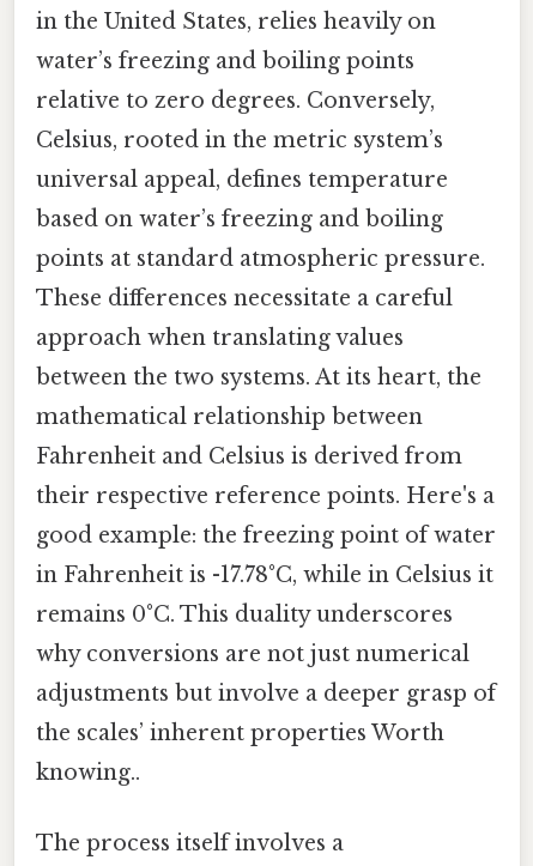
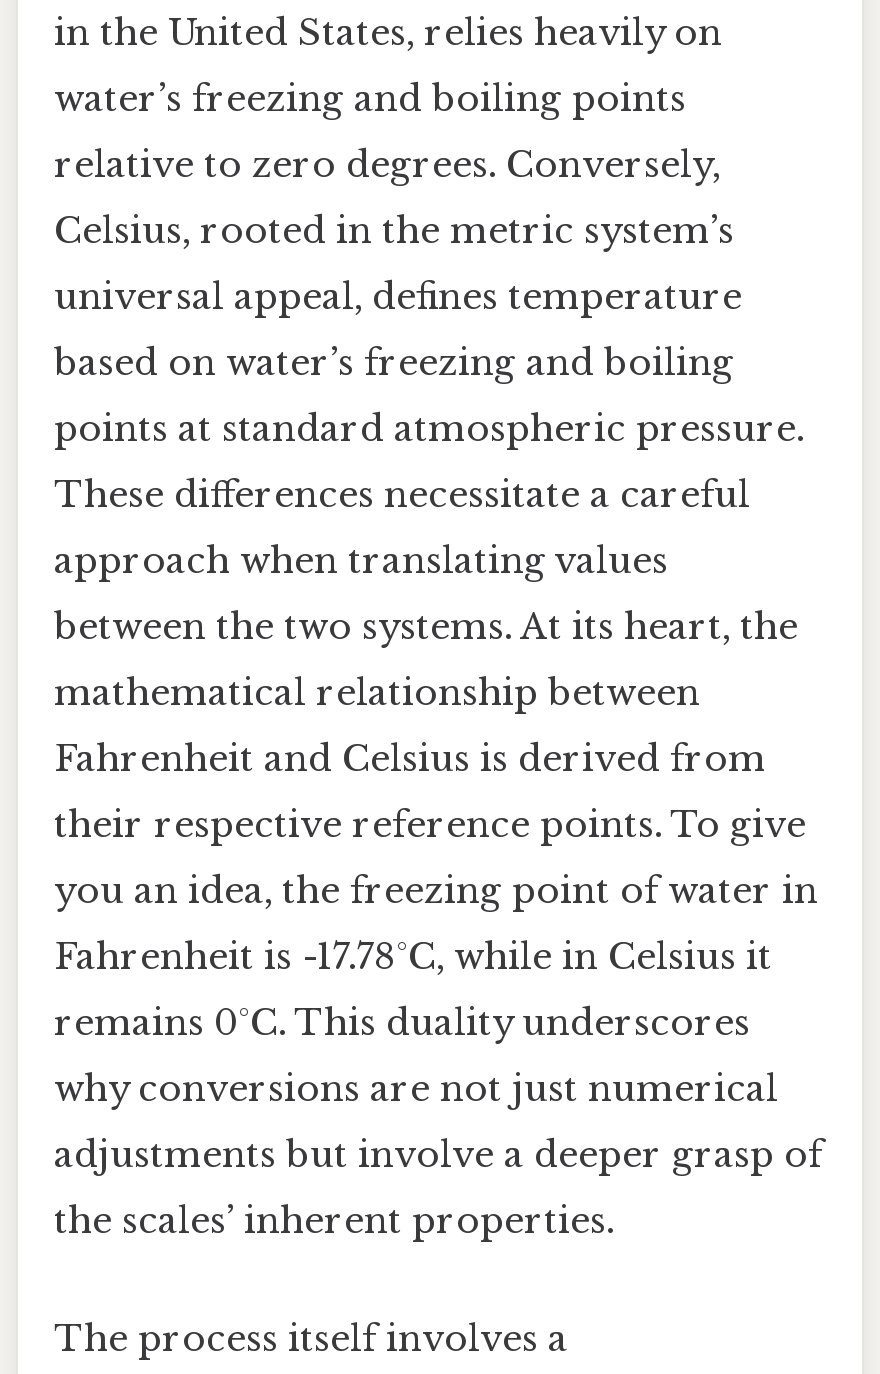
[36,483,495,509] their respective reference points. Here's a -> [54,803,806,847] their respective reference points. To give
[36,522,496,548] good example: the freezing point of water -> [54,869,818,913] you an idea, the freezing point of water in
[36,562,493,588] in Fahrenheit is -17.78°C, while in Celsius it -> [54,935,772,979] Fahrenheit is -17.78°C, while in Celsius it
[36,720,444,786] the scales’ inherent properties Worth | knowing.. -> [54,1199,614,1243] the scales’ inherent properties.

